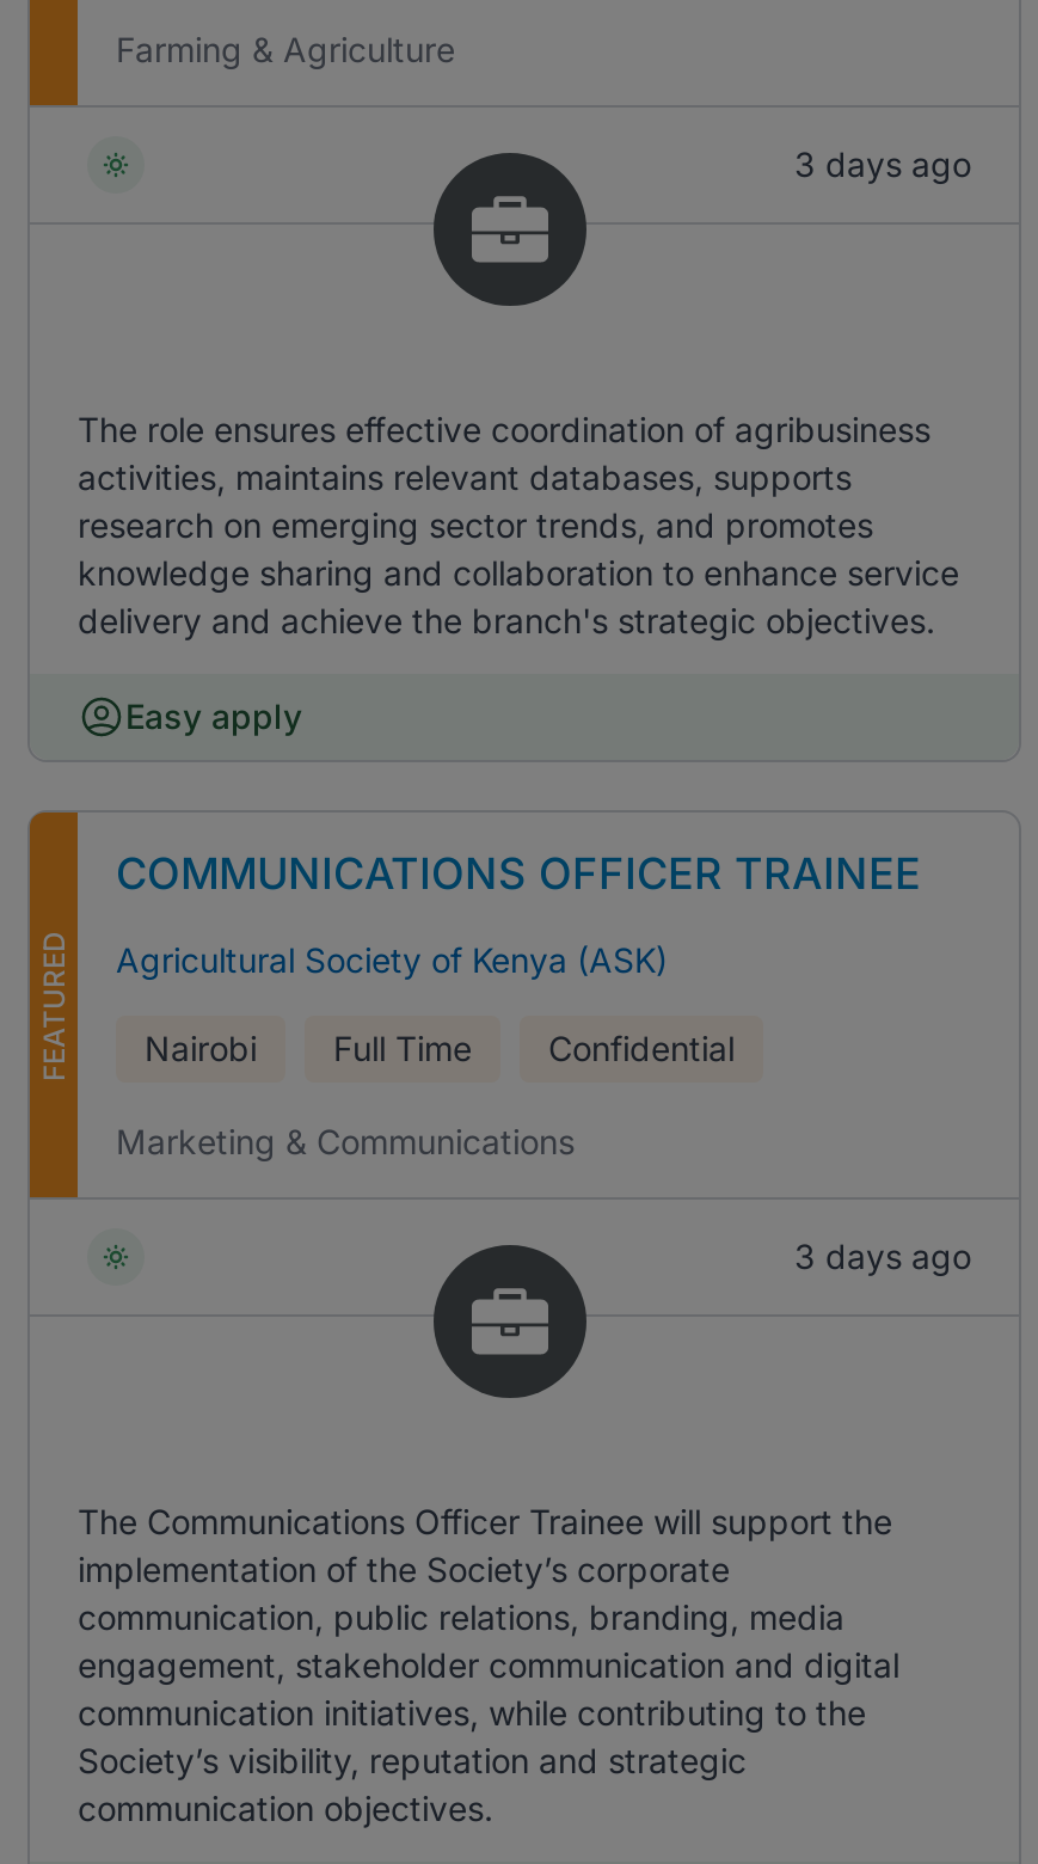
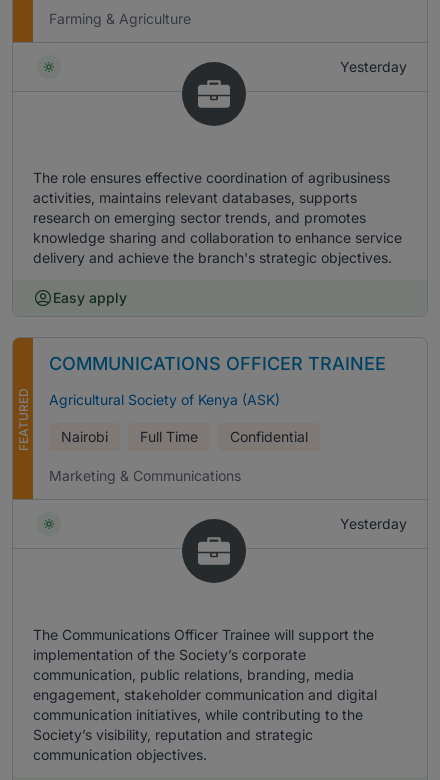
[794,143,971,184] 3 days ago -> [340,58,407,75] Yesterday
[794,1235,971,1276] 3 days ago -> [340,515,407,532] Yesterday

